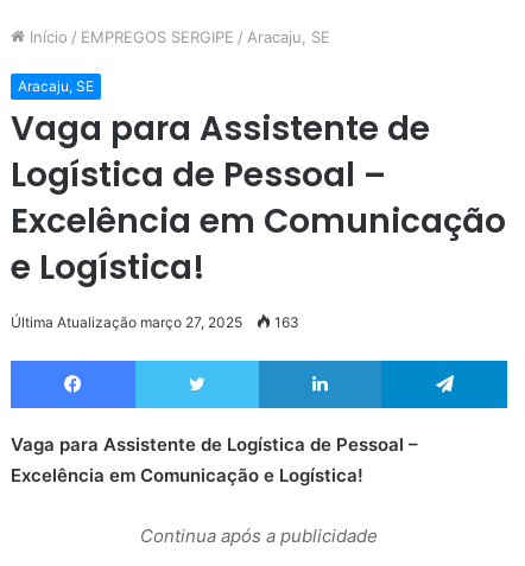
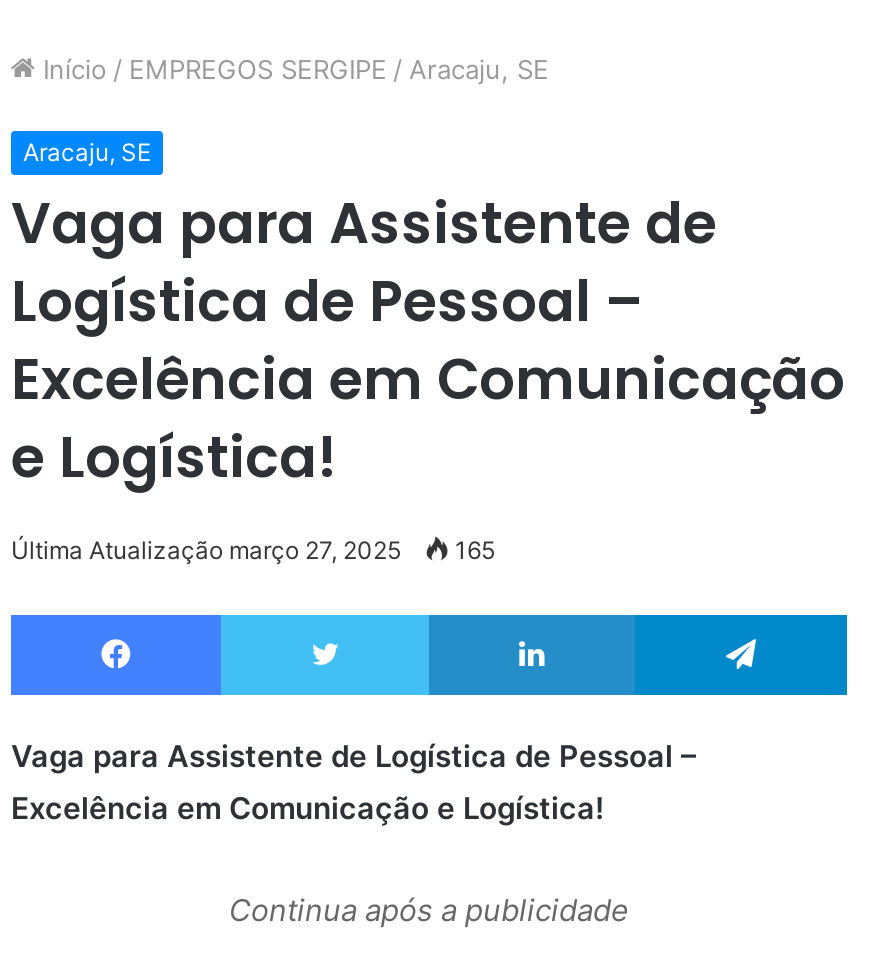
[11,313,299,331] Última Atualização março 27, 2025 163 -> [11,535,495,565] Última Atualização março 27, 2025 165

